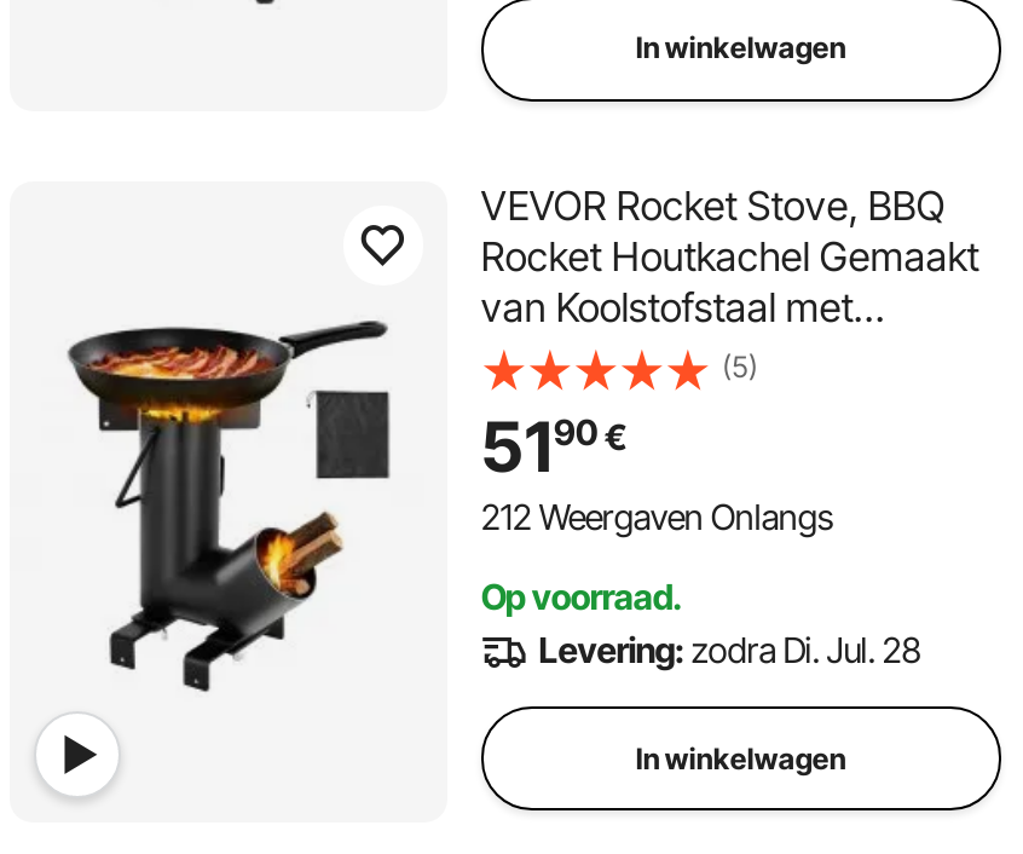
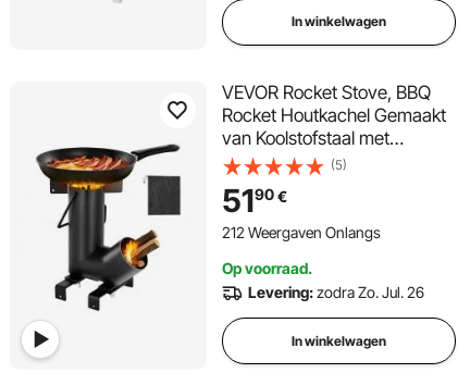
[539,629,921,670] Levering: zodra Di. Jul. 28 -> [248,283,424,301] Levering: zodra Zo. Jul. 26

